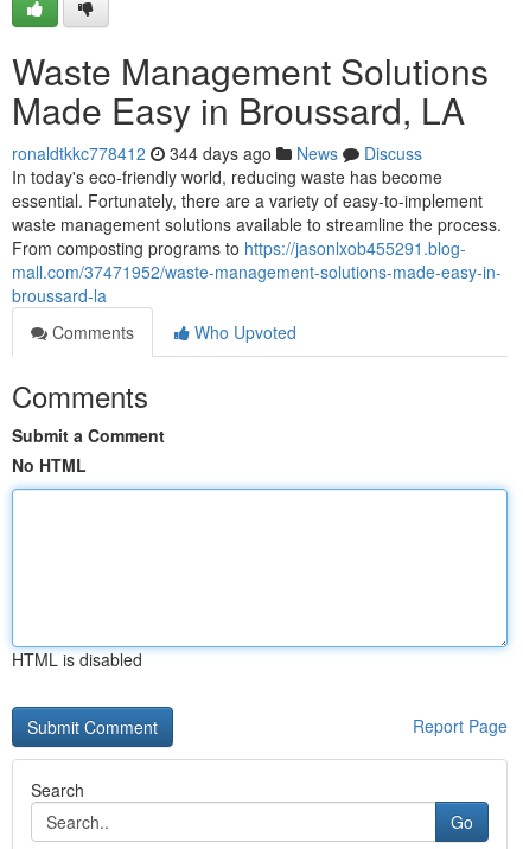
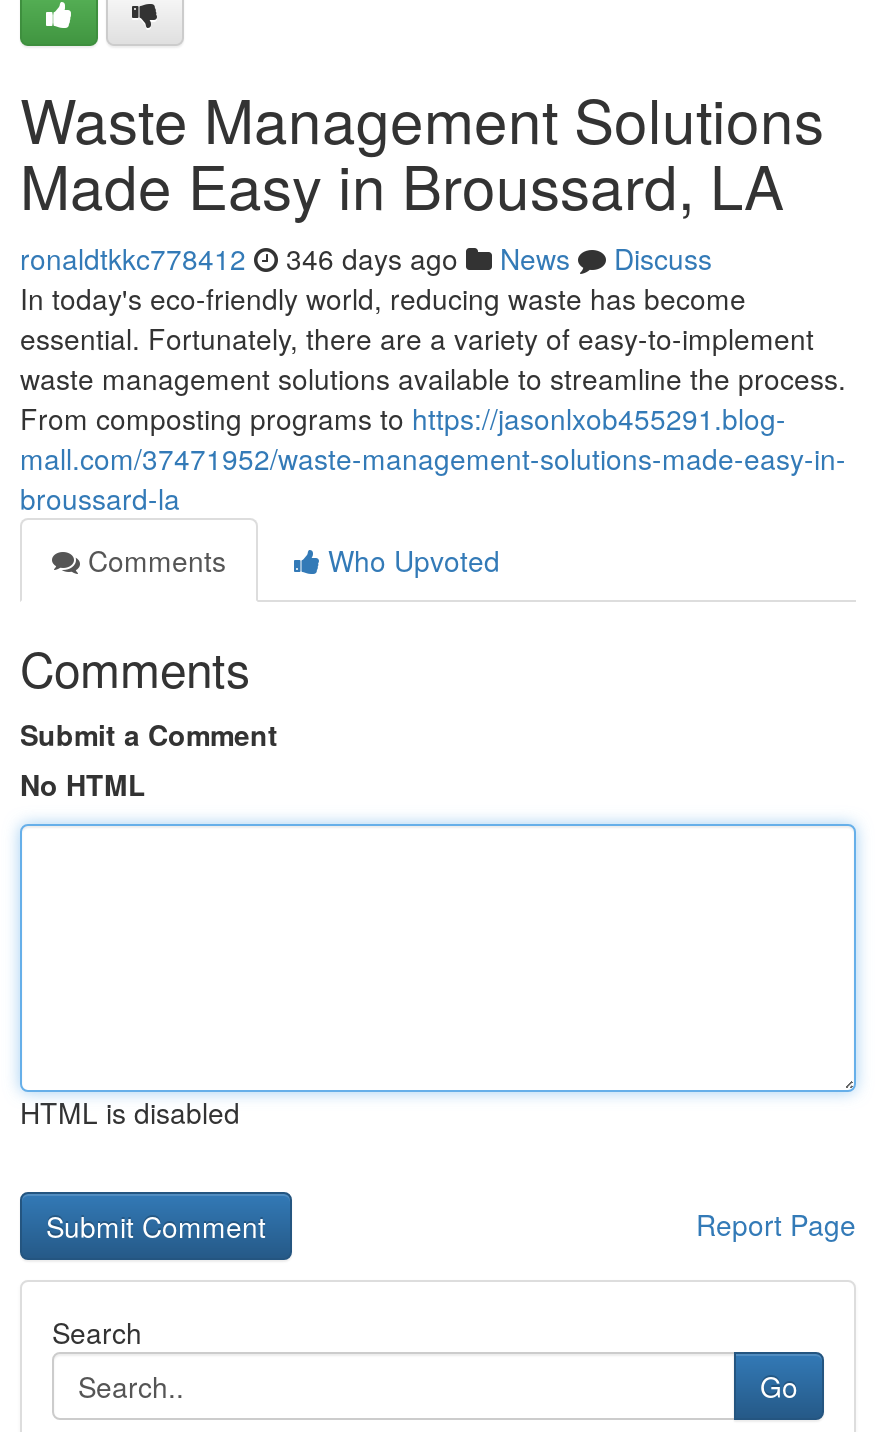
[12,141,422,165] ronaldtkkc778412 344 days ago News Discuss -> [20,238,712,278] ronaldtkkc778412 346 days ago News Discuss

